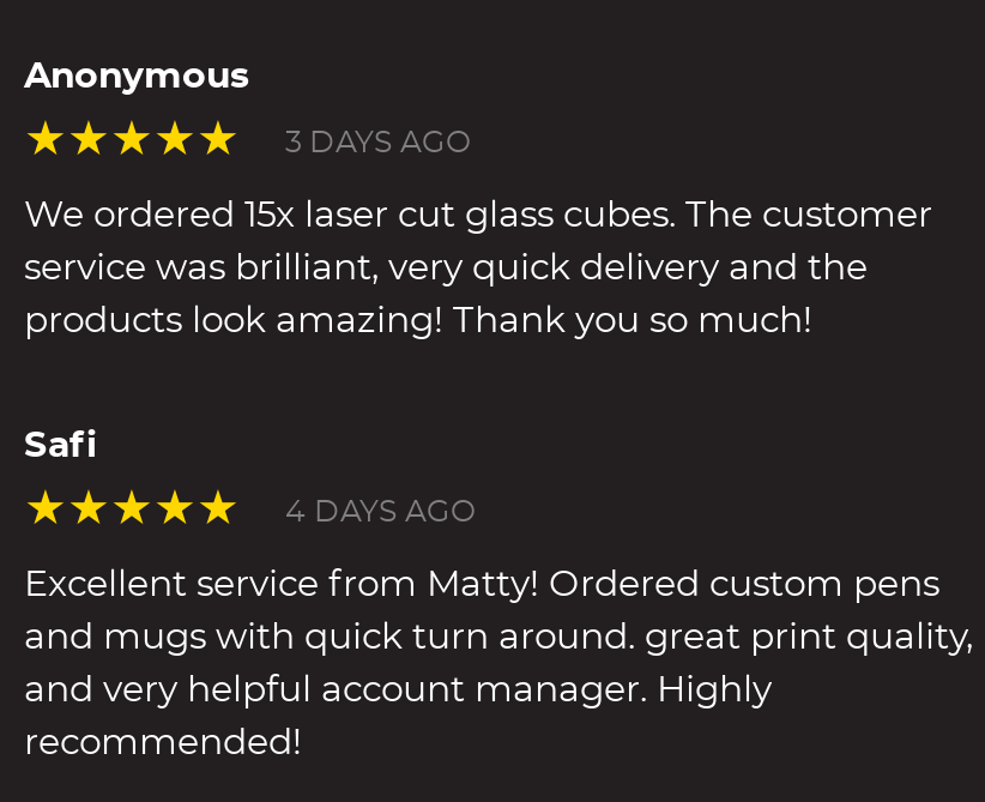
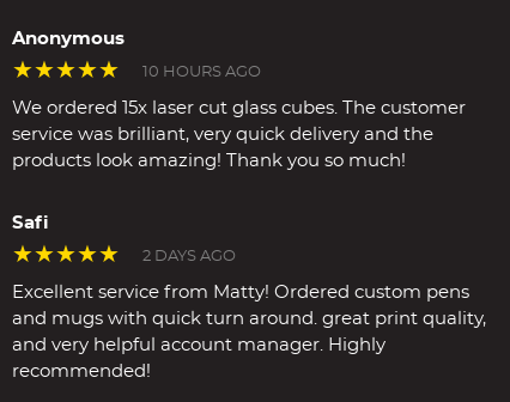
[285,127,472,158] 3 DAYS AGO -> [142,64,261,80] 10 HOURS AGO
[285,496,477,527] 4 DAYS AGO -> [142,248,236,264] 2 DAYS AGO

